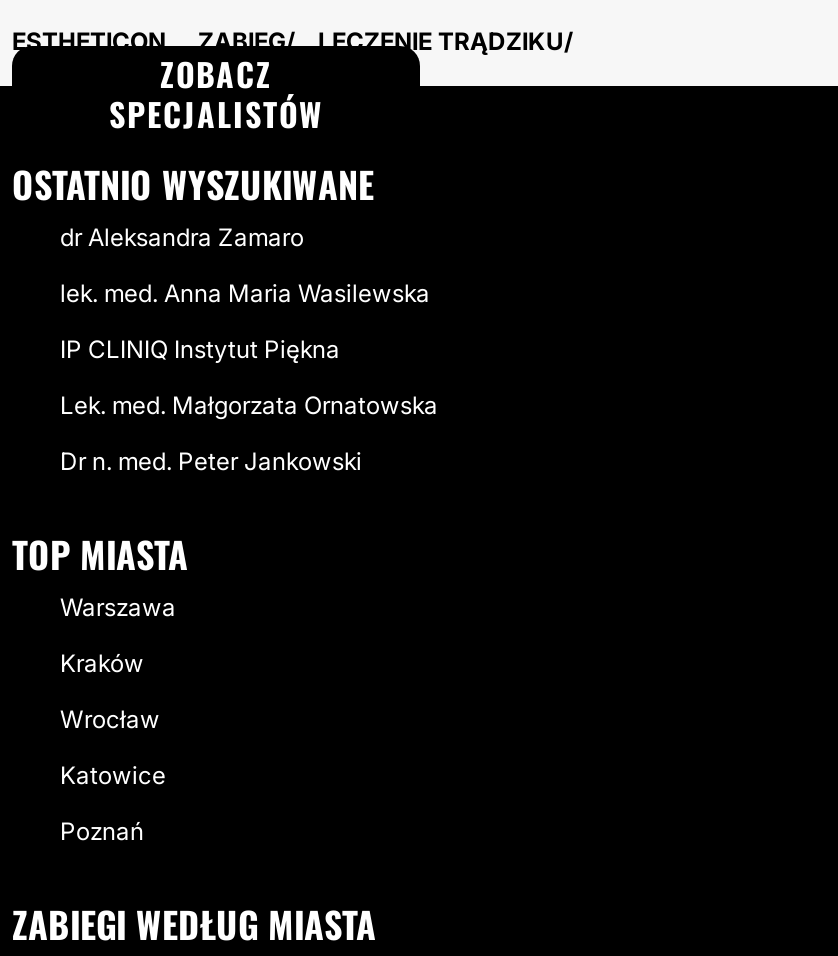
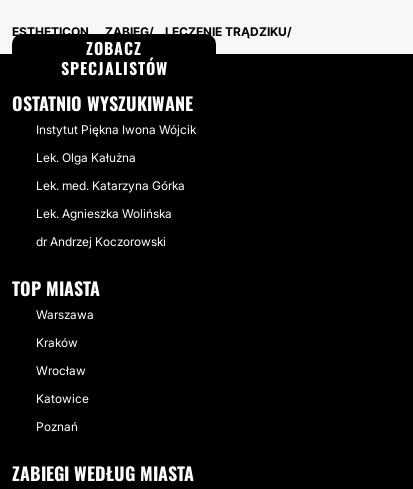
[60,222,304,252] dr Aleksandra Zamaro -> [36,122,196,137] Instytut Piękna Iwona Wójcik
[60,278,430,308] lek. med. Anna Maria Wasilewska -> [36,150,136,165] Lek. Olga Kałużna
[60,334,340,364] IP CLINIQ Instytut Piękna -> [36,178,185,193] Lek. med. Katarzyna Górka
[60,390,438,420] Lek. med. Małgorzata Ornatowska -> [36,206,172,221] Lek. Agnieszka Wolińska
[60,446,362,476] Dr n. med. Peter Jankowski -> [36,234,166,249] dr Andrzej Koczorowski

